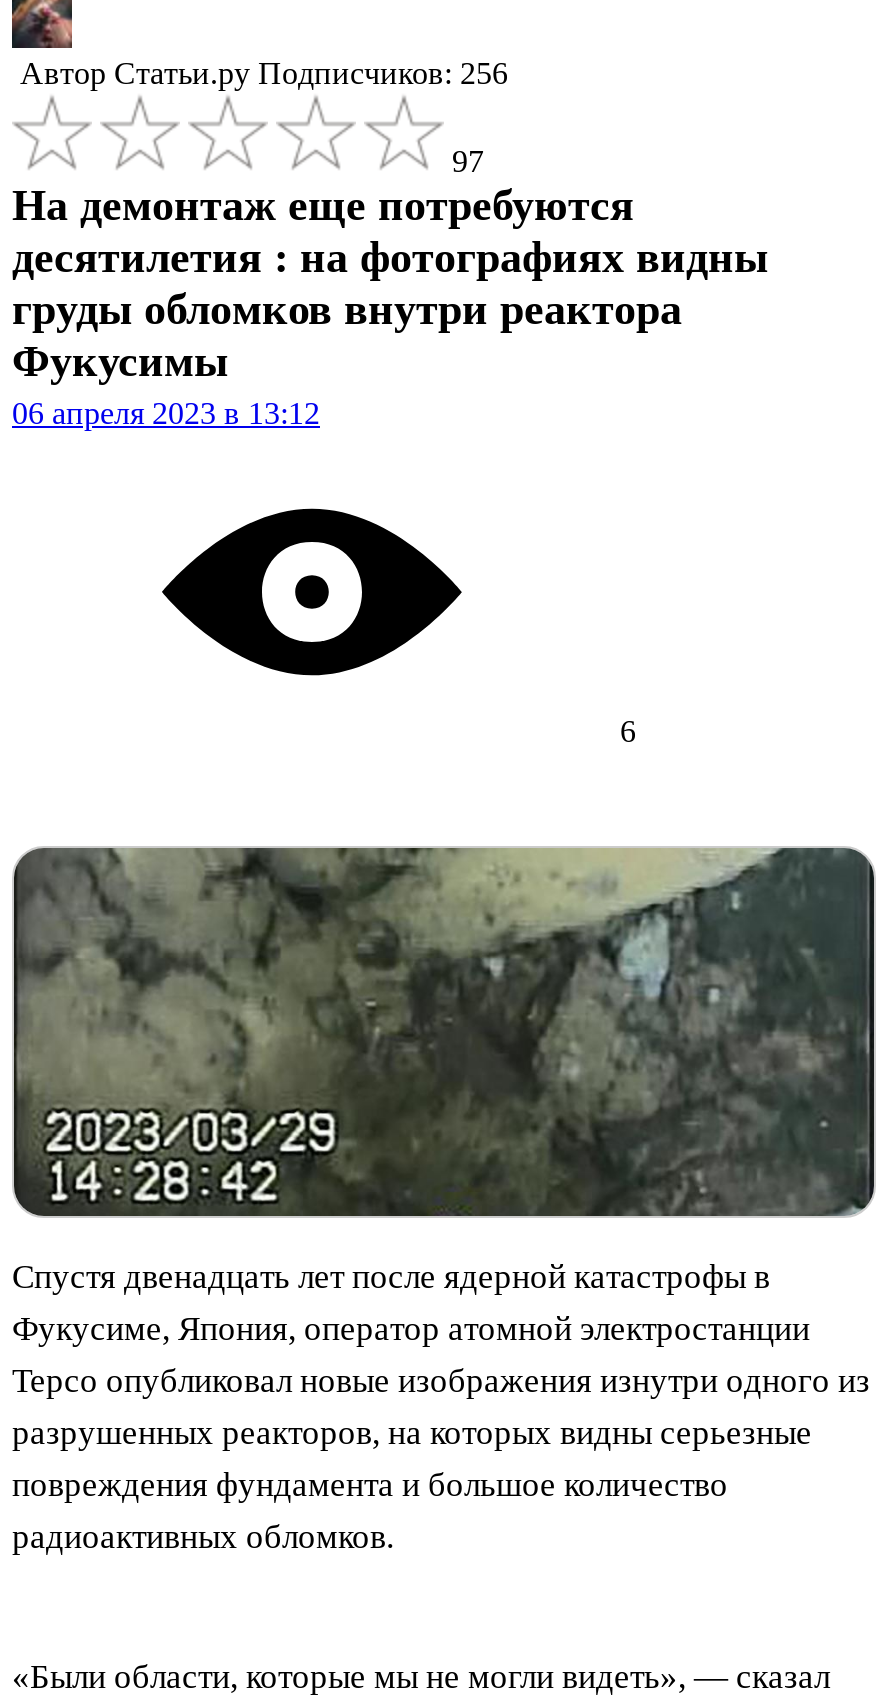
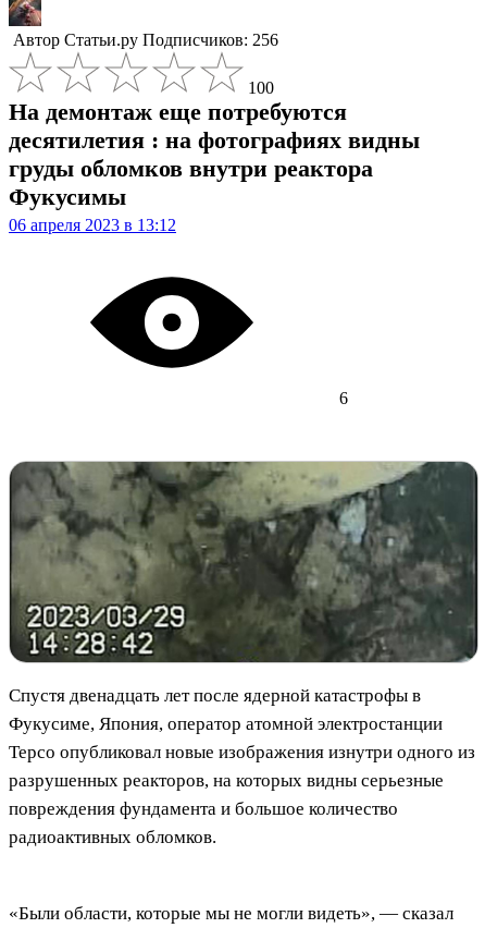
[452,144,484,178] 97 -> [248,78,274,97] 100

